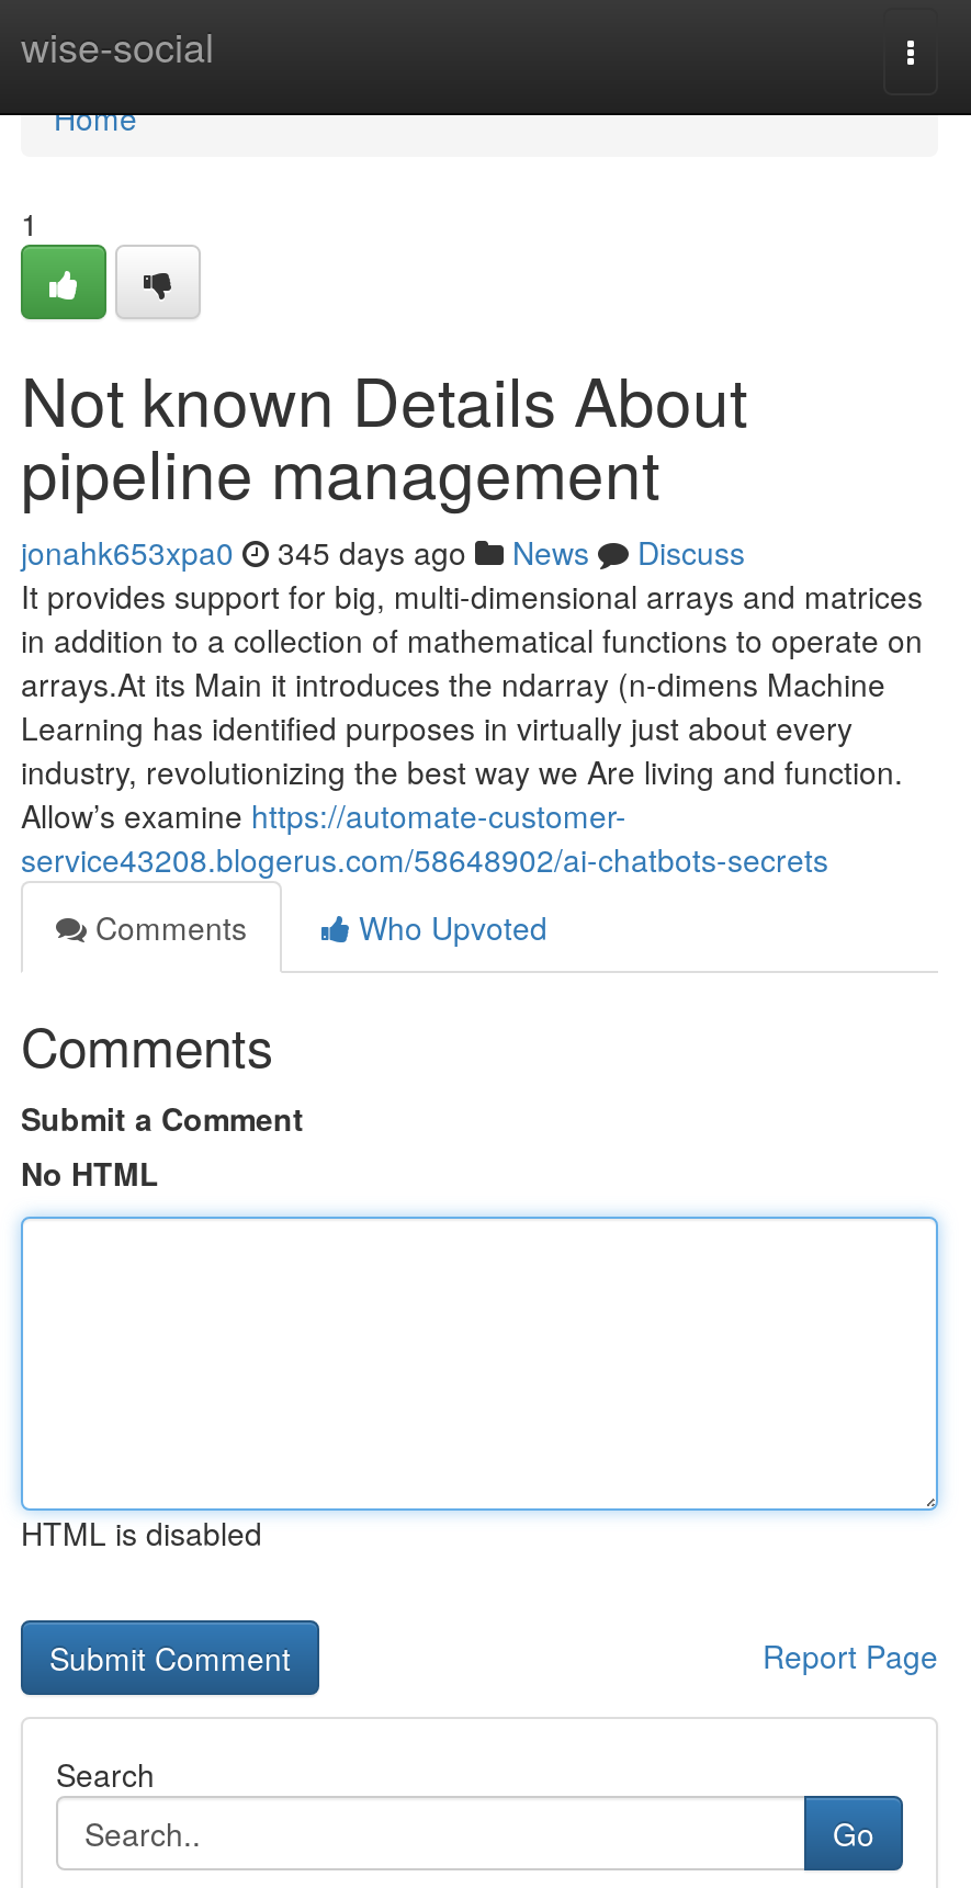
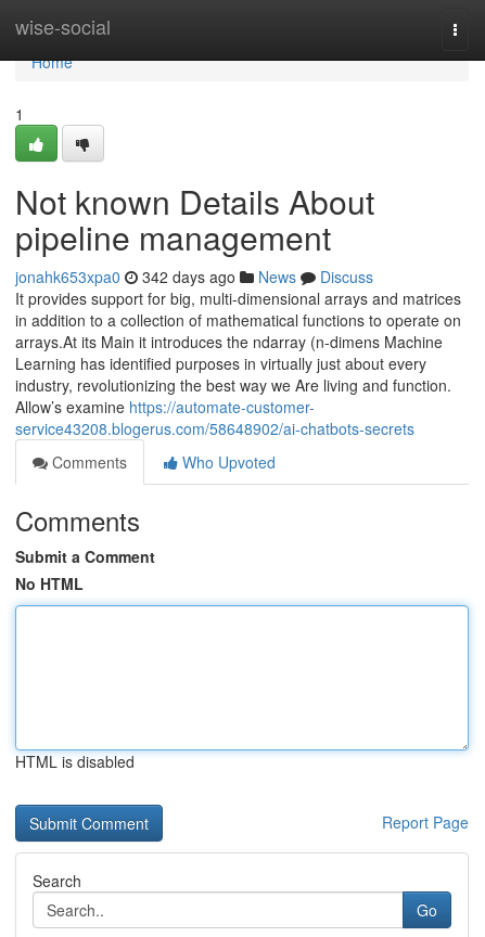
[21,530,745,574] jonahk653xpa0 345 days ago News Discuss -> [15,266,373,287] jonahk653xpa0 342 days ago News Discuss

